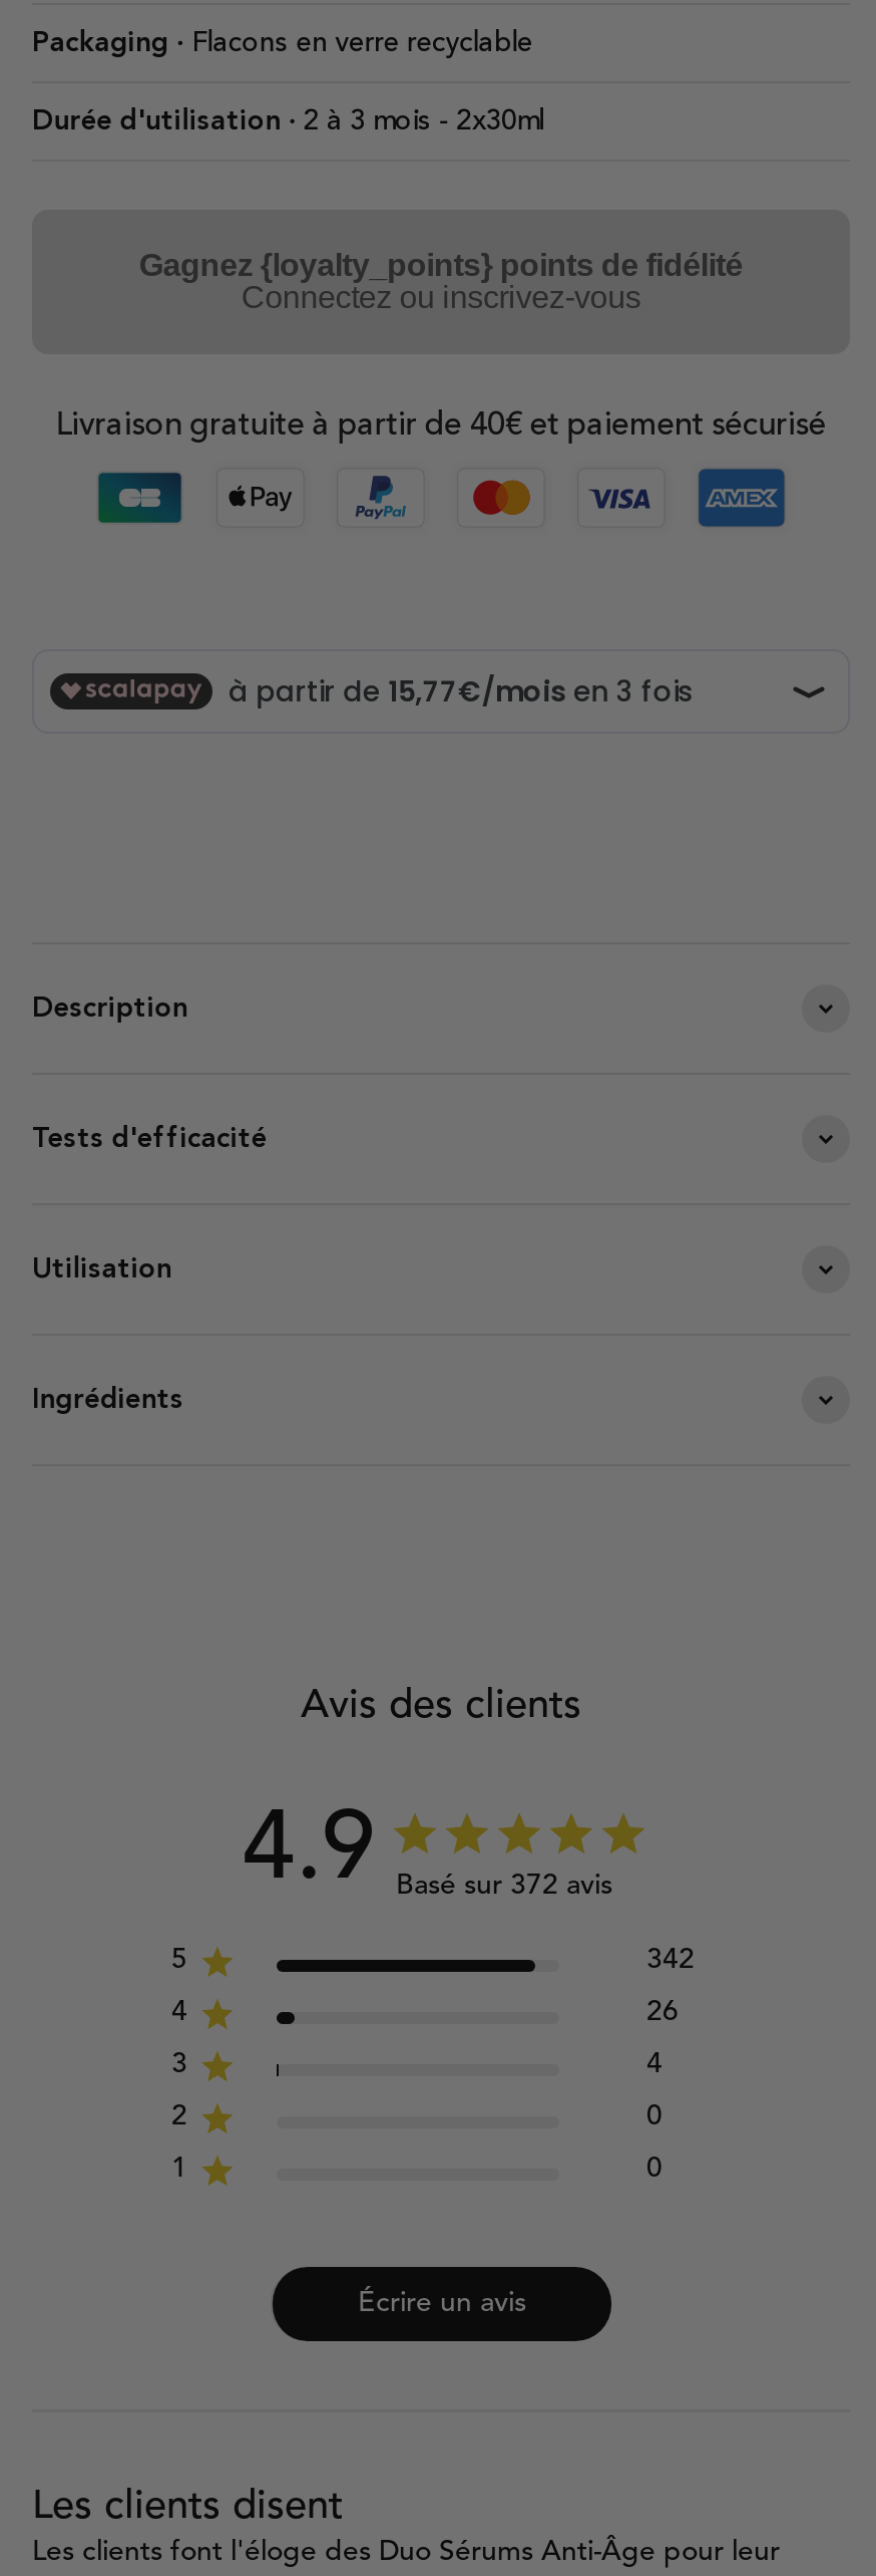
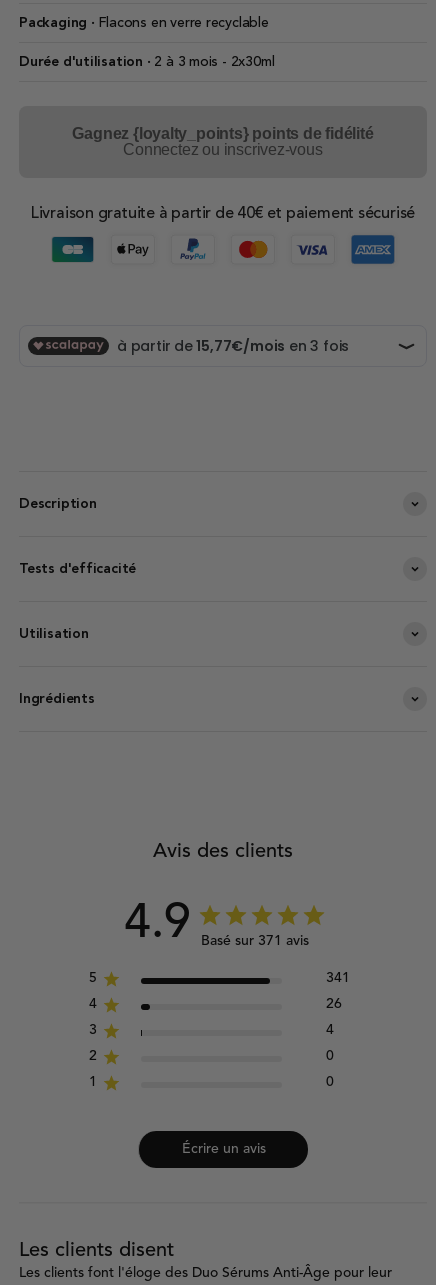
[242,1806,612,1902] 4.9 Basé sur 372 avis -> [123,901,308,949] 4.9 Basé sur 371 avis
[646,1947,695,1975] 342 -> [325,971,349,985] 341

